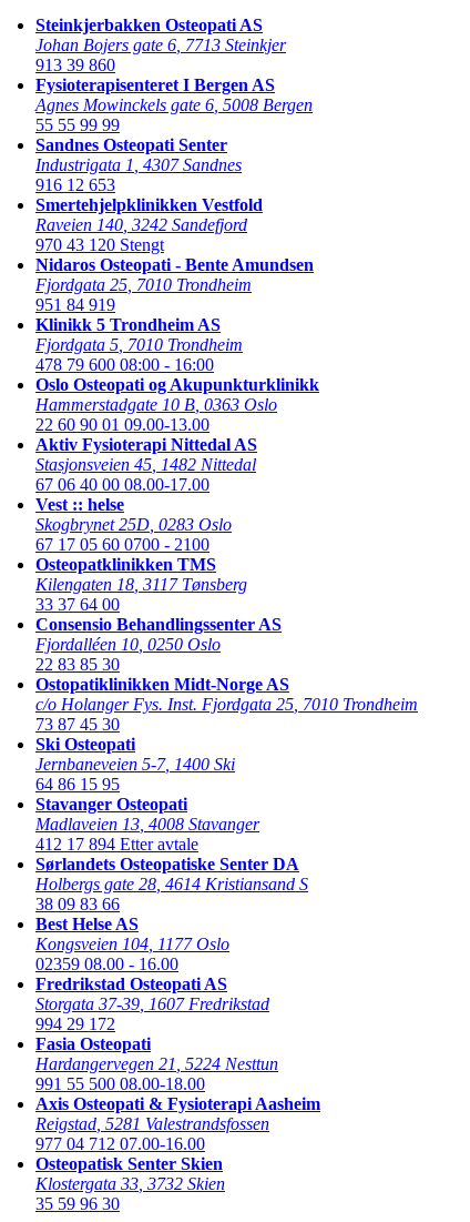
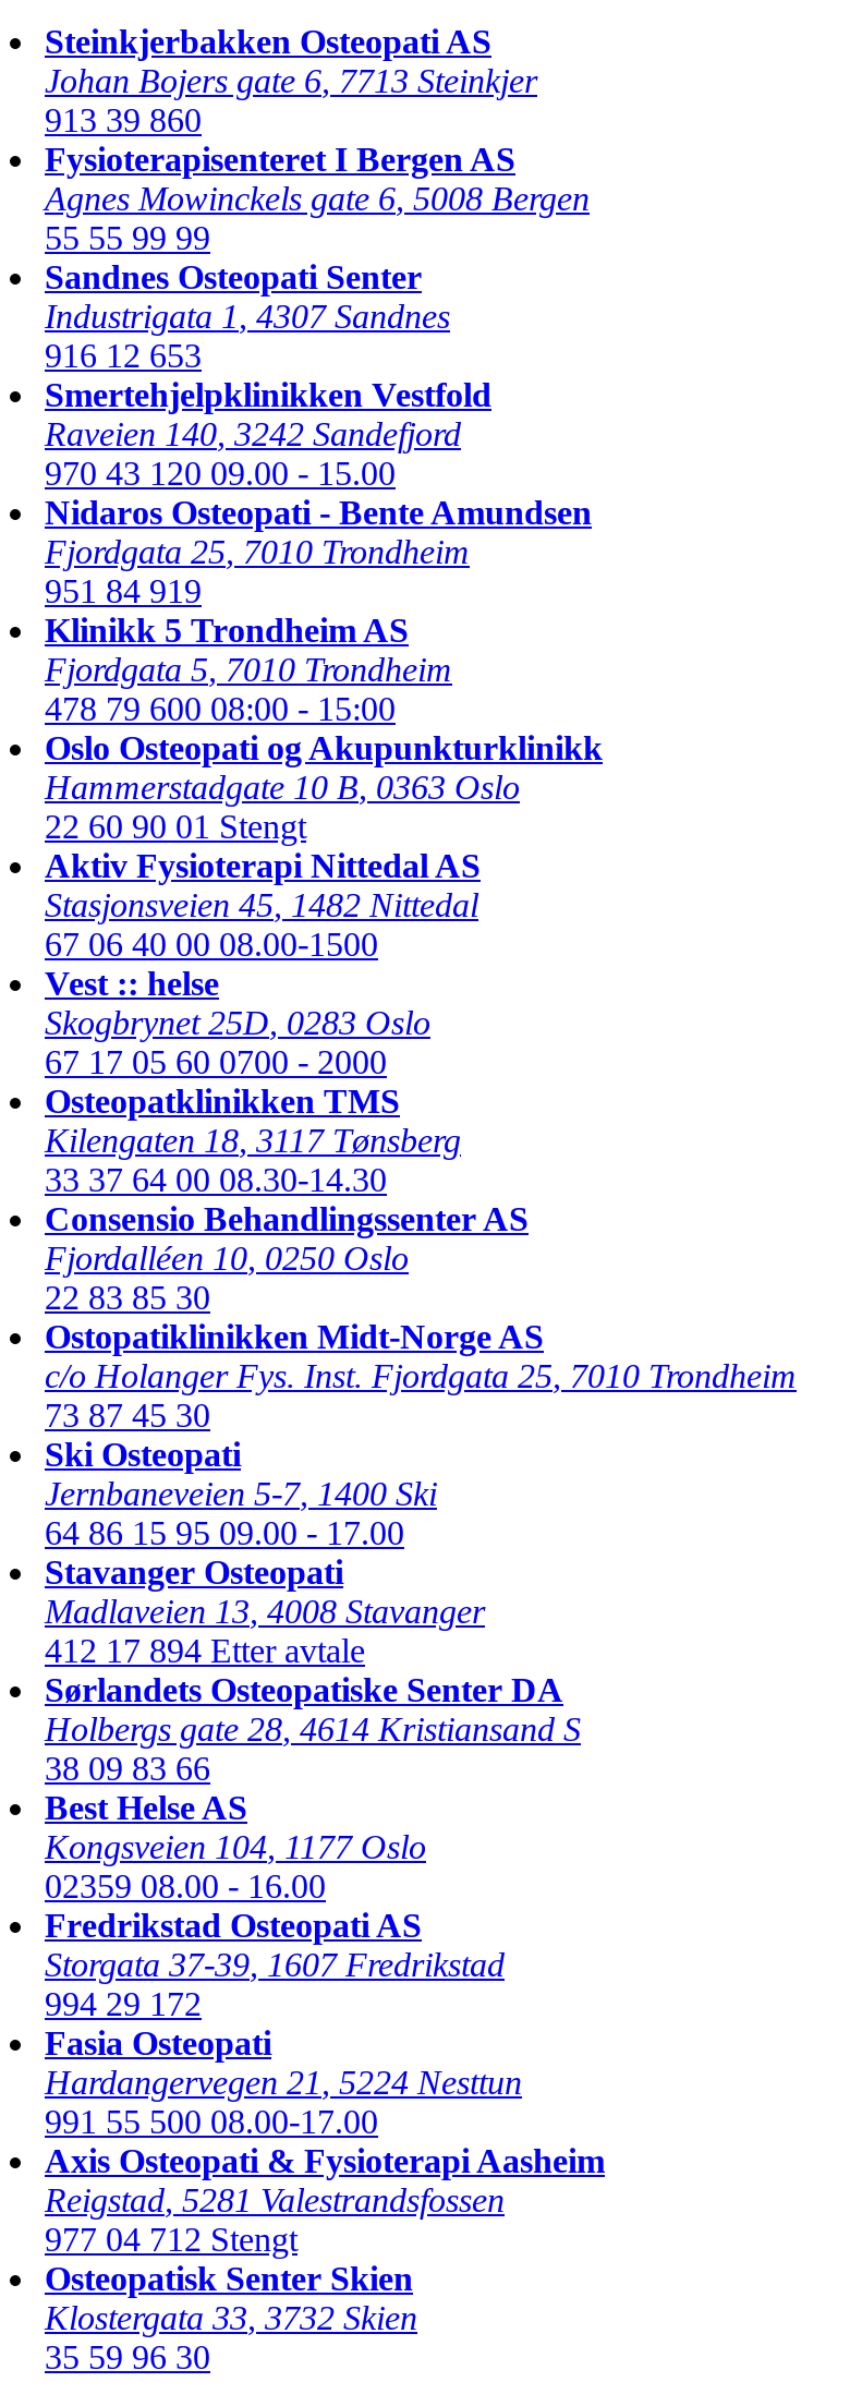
[35,235,164,254] 970 43 120 Stengt -> [45,454,396,491] 970 43 120 09.00 - 15.00
[35,355,214,374] 478 79 600 08:00 - 16:00 -> [45,690,396,727] 478 79 600 08:00 - 15:00
[35,415,210,434] 22 60 90 01 09.00-13.00 -> [45,808,306,845] 22 60 90 01 Stengt
[35,475,210,494] 67 06 40 00 08.00-17.00 -> [45,925,378,962] 67 06 40 00 08.00-1500
[35,535,210,554] 67 17 05 60 0700 - 2100 -> [45,1043,387,1080] 67 17 05 60 0700 - 2000
[35,595,120,614] 33 37 64 00 -> [45,1161,387,1198] 33 37 64 00 08.30-14.30
[35,775,120,793] 64 86 15 95 -> [45,1514,404,1551] 64 86 15 95 09.00 - 17.00
[35,1074,205,1093] 991 55 500 08.00-18.00 -> [45,2103,378,2140] 991 55 500 08.00-17.00
[35,1134,205,1153] 977 04 712 07.00-16.00 -> [45,2220,298,2258] 977 04 712 Stengt

